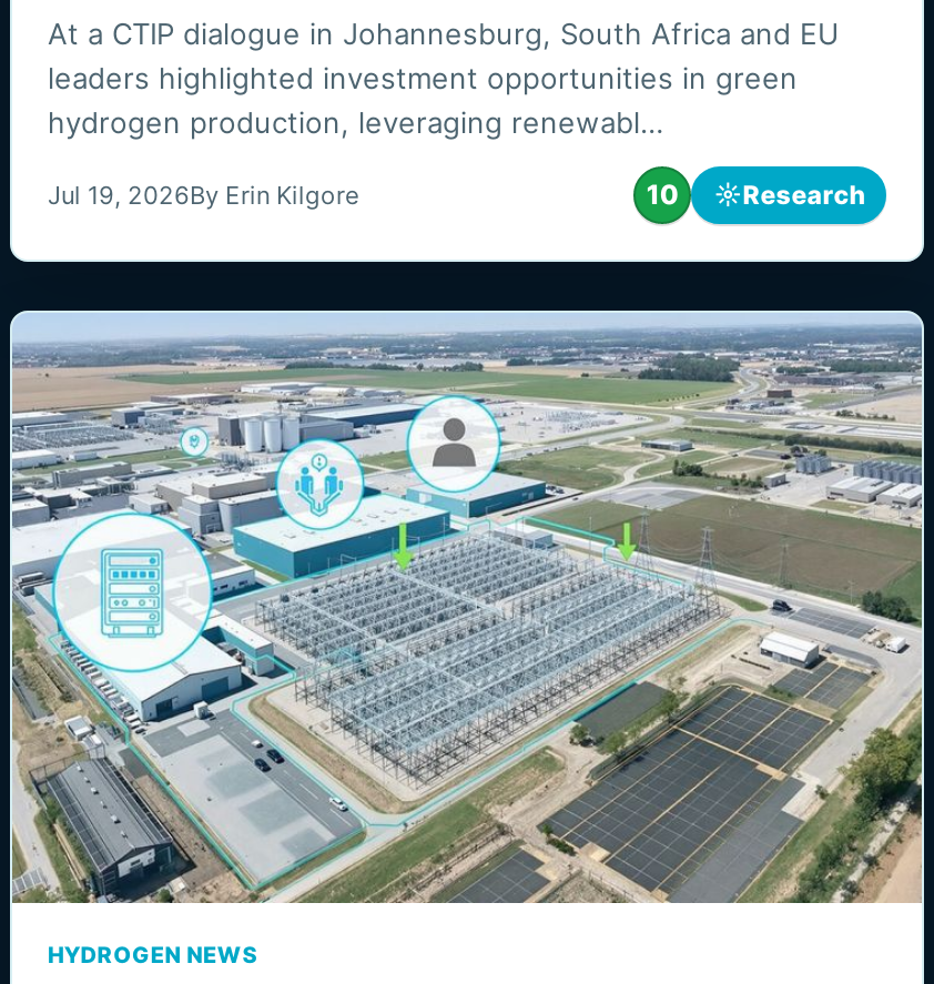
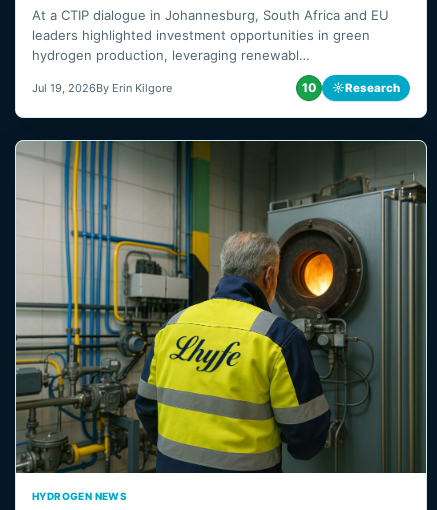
[10,311,924,905] [image] -> [15,140,427,474] [image]

